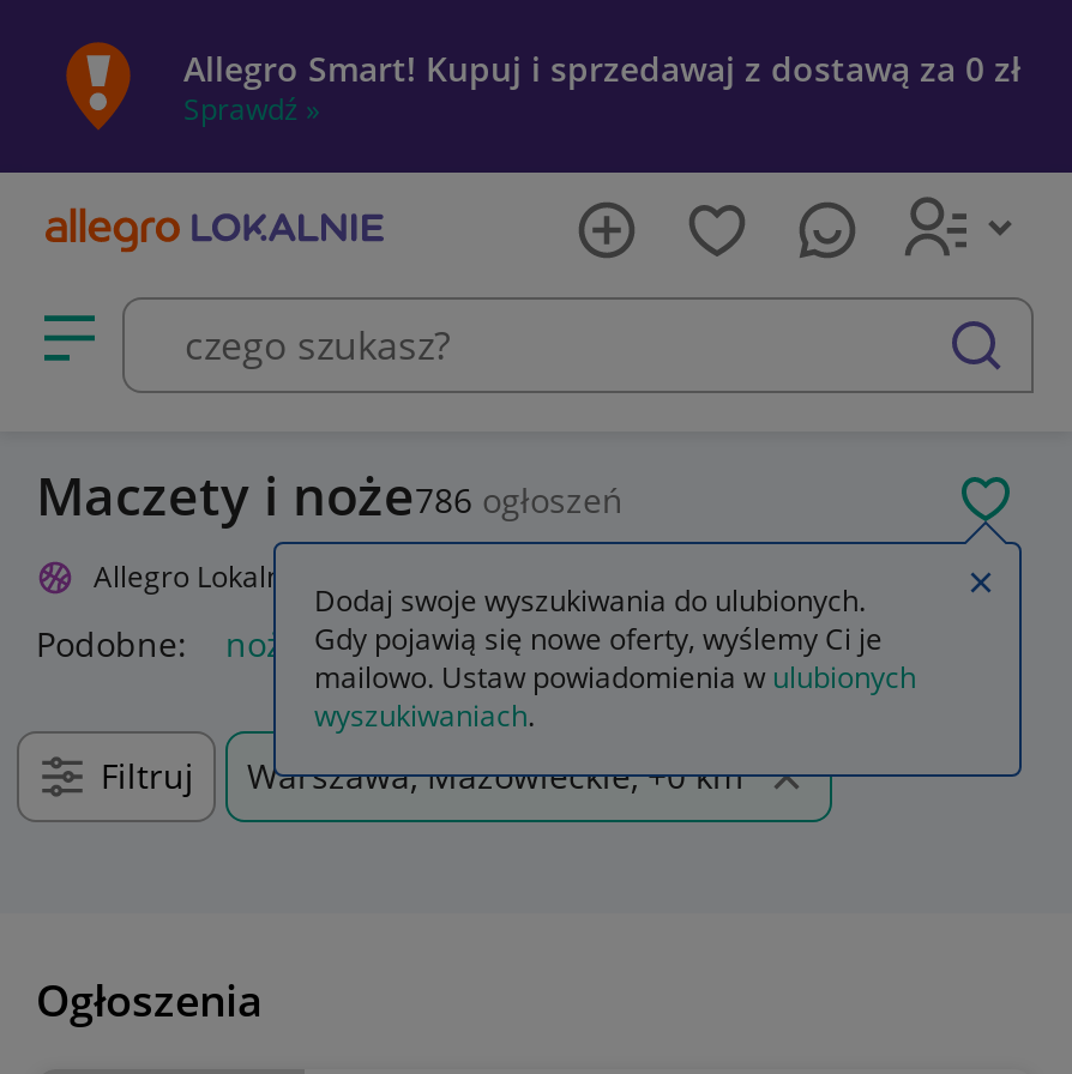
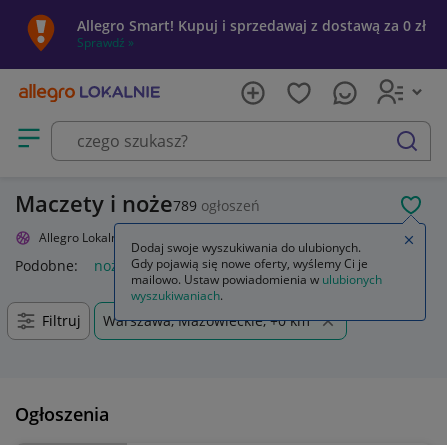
[36,458,624,530] Maczety i noże786 ogłoszeń -> [15,188,260,218] Maczety i noże789 ogłoszeń

